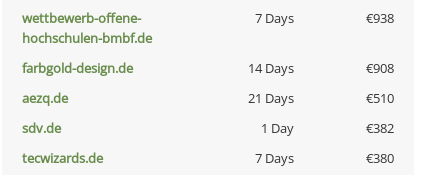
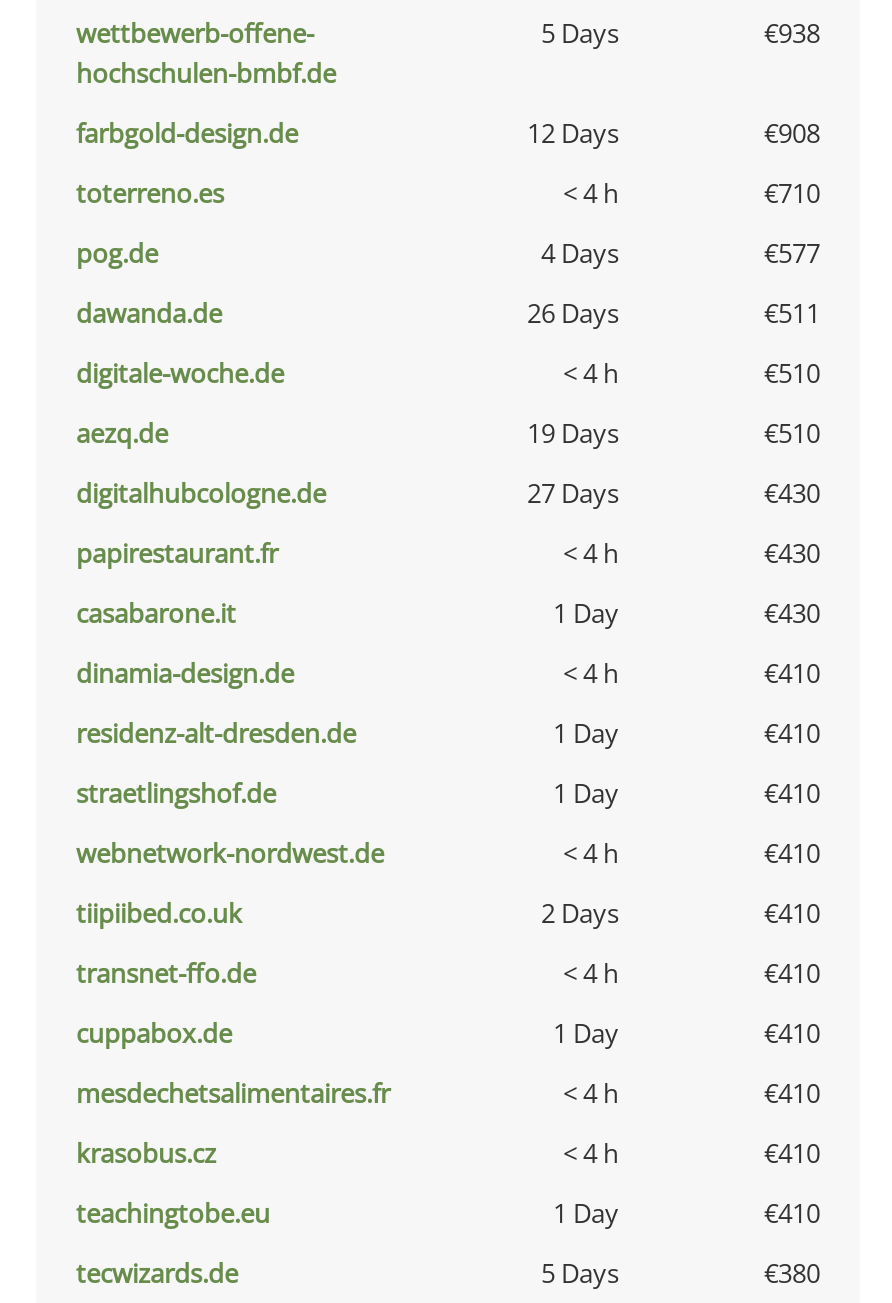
[254,9,293,27] 7 Days -> [541,15,619,51] 5 Days
[247,59,293,77] 14 Days -> [527,115,619,151] 12 Days
none -> [76,175,820,391] toterreno.es | < 4 h | €710 | pog.de | 4 Days | €577 | dawanda.de | 26 Days | €511 | digitale-woche.de | < 4 h | €510
[247,89,293,107] 21 Days -> [527,415,619,451] 19 Days
[22,119,61,137] sdv.de -> [76,475,820,631] digitalhubcologne.de | 27 Days | €430 | papirestaurant.fr | < 4 h | €430 | casabarone.it
[366,119,394,137] €382 -> [76,595,820,1231] €430 | dinamia-design.de | < 4 h | €410 | residenz-alt-dresden.de | 1 Day | €410 | straetlingshof.de | 1 Day | €410 | webnetwork-nordwest.de | < 4 h | €410 | tiipiibed.co.uk | 2 Days | €410 | transnet-ffo.de | < 4 h | €410 | cuppabox.de | 1 Day | €410 | mesdechetsalimentaires.fr | < 4 h | €410 | krasobus.cz | < 4 h | €410 | teachingtobe.eu | 1 Day | €410
[254,149,293,167] 7 Days -> [541,1255,619,1291] 5 Days

